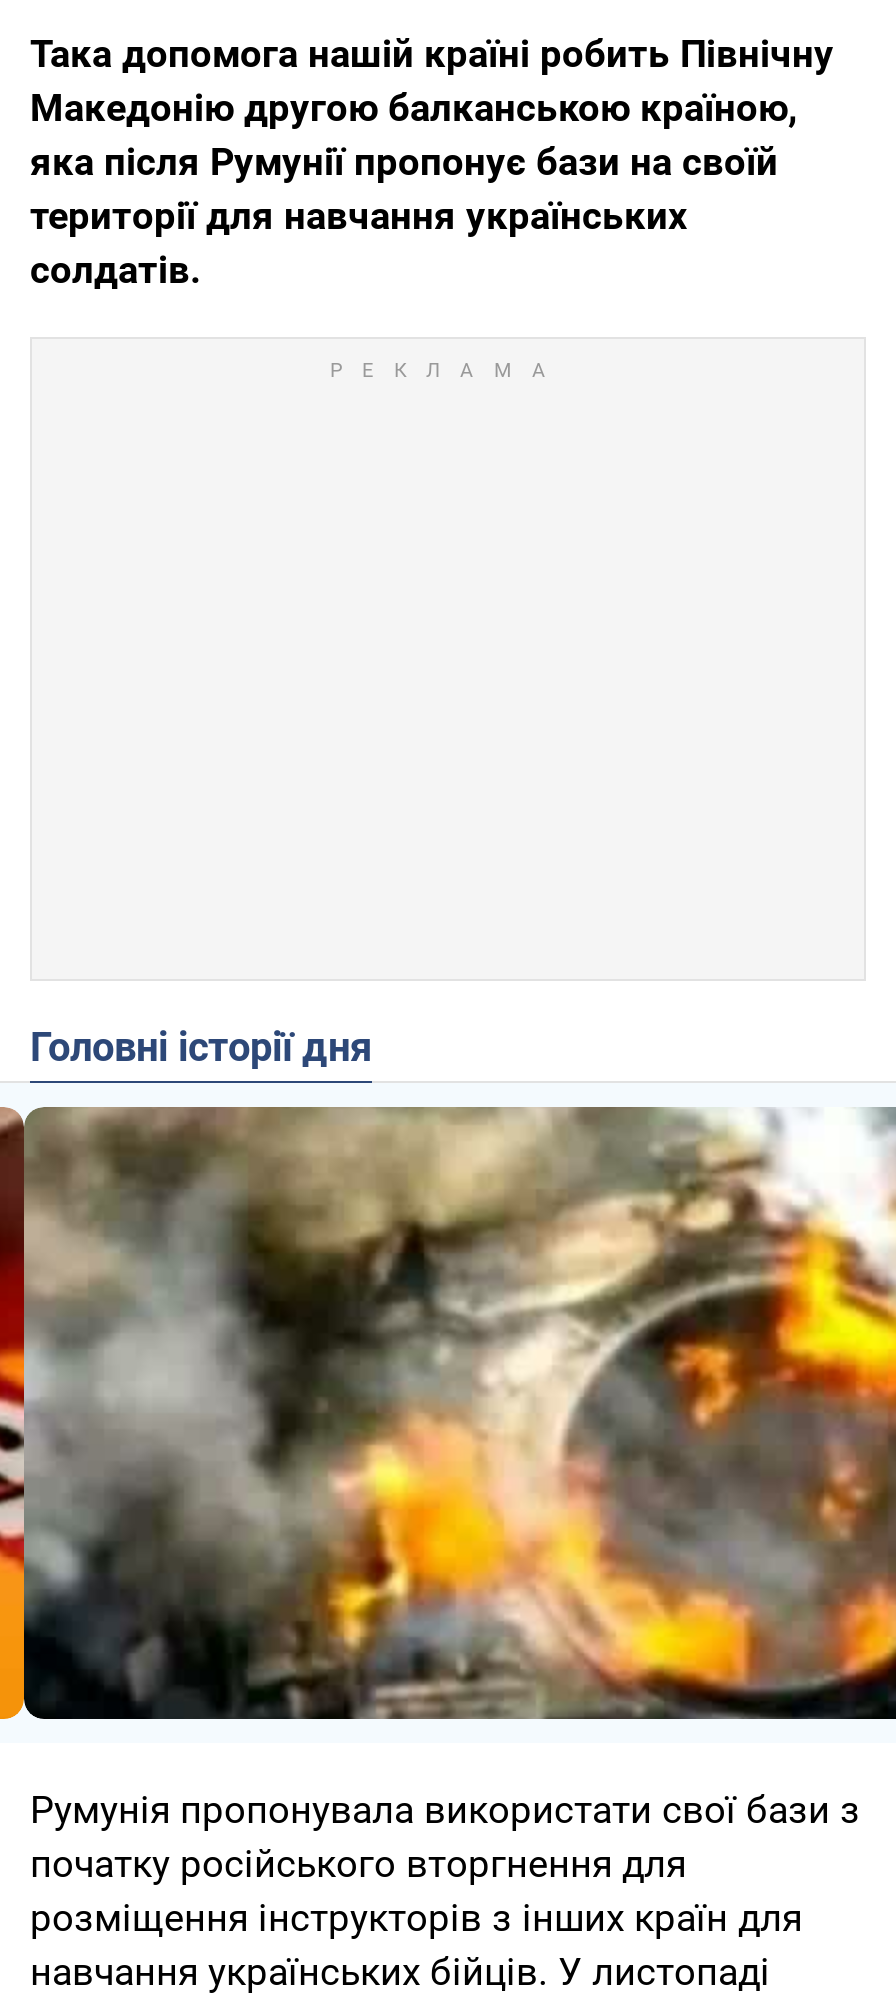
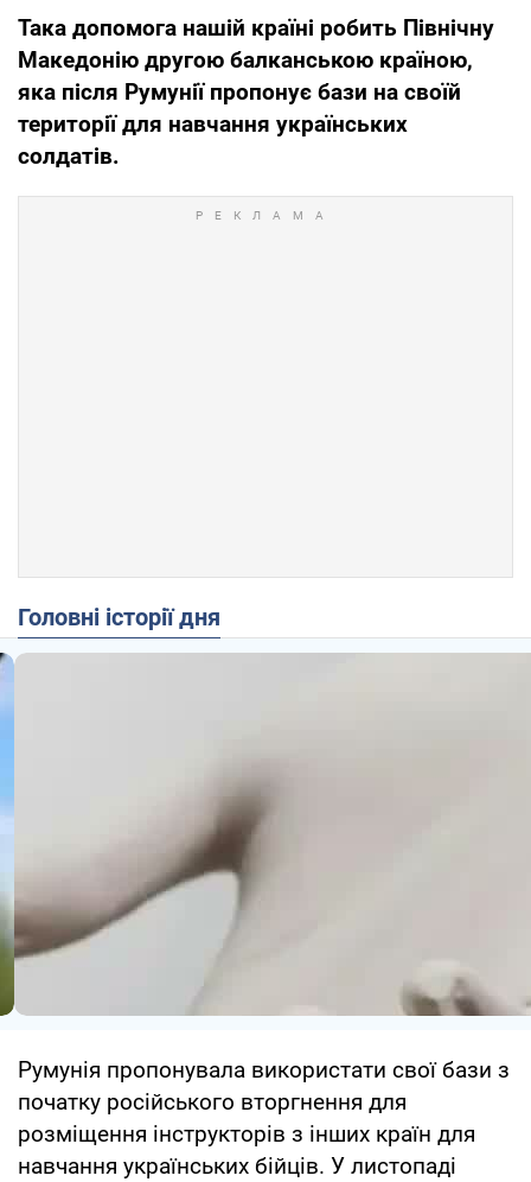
[6,1107,890,1721] [image] -> [4,652,527,1017] [image]

